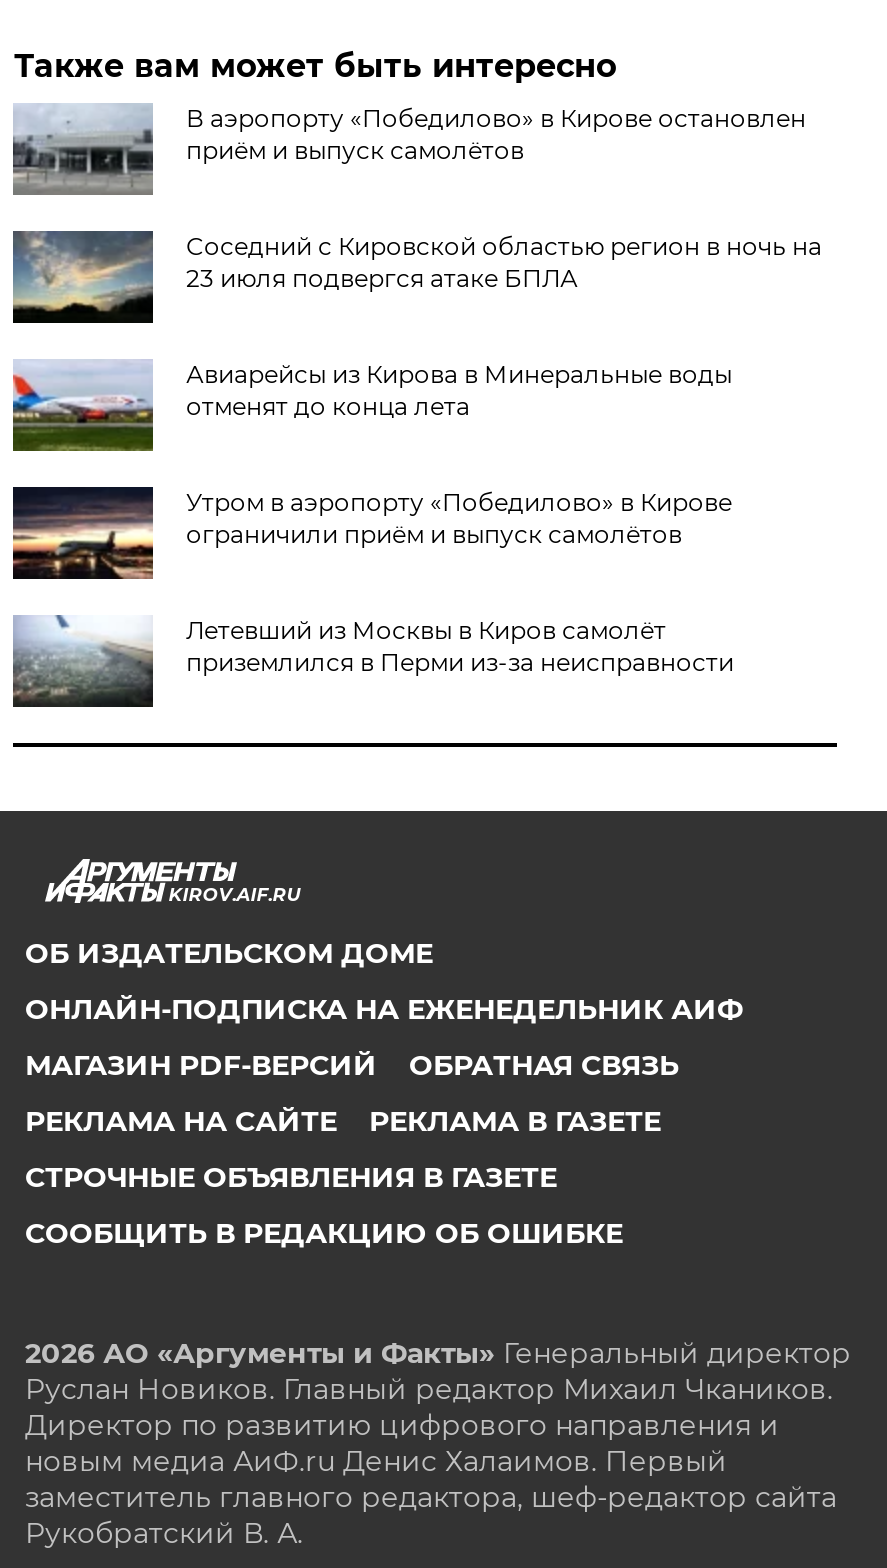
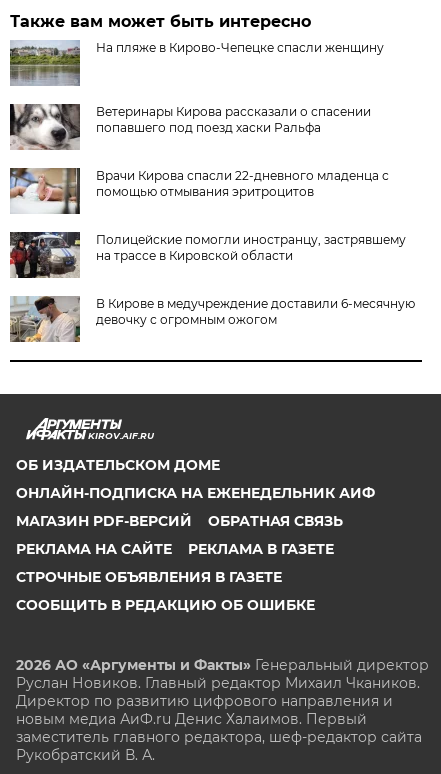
[11,103,806,195] [image] | В аэропорту «Победилово» в Кирове остановлен | приём и выпуск самолётов -> [9,40,384,86] [image] | На пляже в Кирово-Чепецке спасли женщину
[11,229,822,325] [image] | Соседний с Кировской областью регион в ночь на | 23 июля подвергся атаке БПЛА -> [9,104,371,151] [image] | Ветеринары Кирова рассказали о спасении | попавшего под поезд хаски Ральфа
[11,359,732,453] [image] | Авиарейсы из Кирова в Минеральные воды | отменят до конца лета -> [9,167,389,215] [image] | Врачи Кирова спасли 22-дневного младенца с | помощью отмывания эритроцитов
[11,485,732,581] [image] | Утром в аэропорту «Победилово» в Кирове | ограничили приём и выпуск самолётов -> [9,231,406,279] [image] | Полицейские помогли иностранцу, застрявшему | на трассе в Кировской области
[11,615,734,709] [image] | Летевший из Москвы в Киров самолёт | приземлился в Перми из-за неисправности -> [9,295,415,343] [image] | В Кирове в медучреждение доставили 6-месячную | девочку с огромным ожогом

